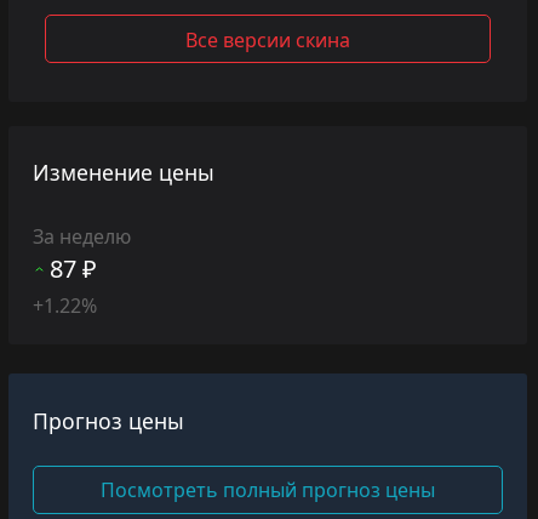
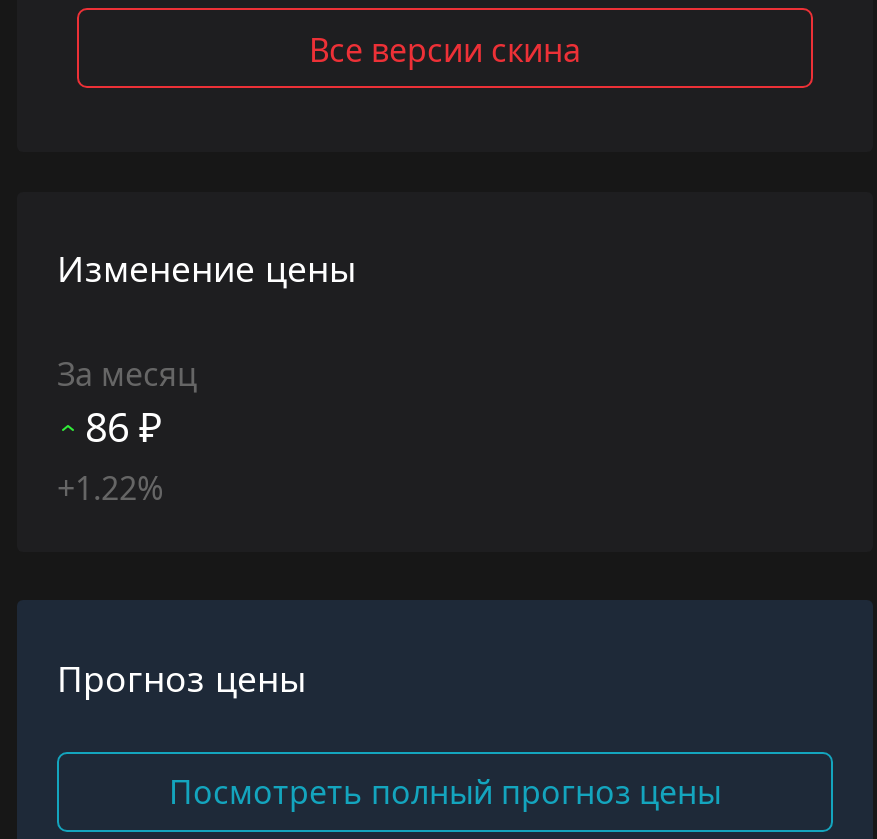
[33,224,131,250] За неделю -> [57,353,197,397] За месяц
[50,253,97,286] 87 ₽ -> [85,401,163,455] 86 ₽

